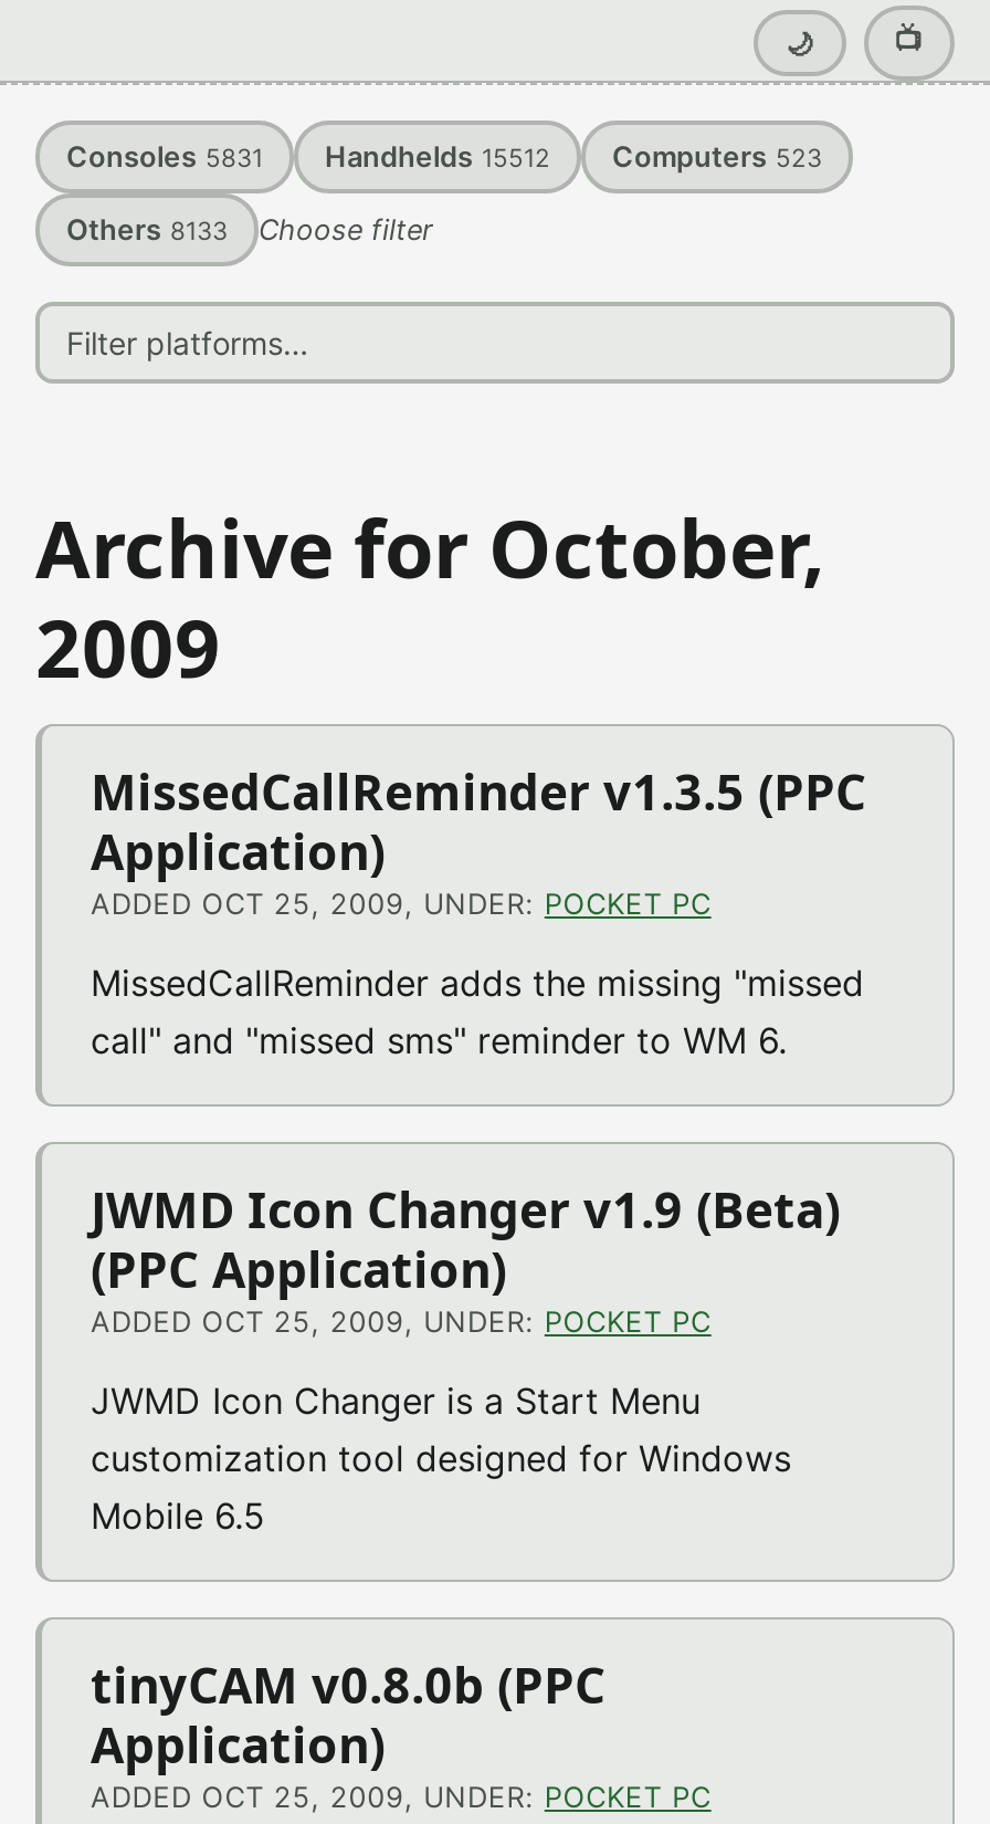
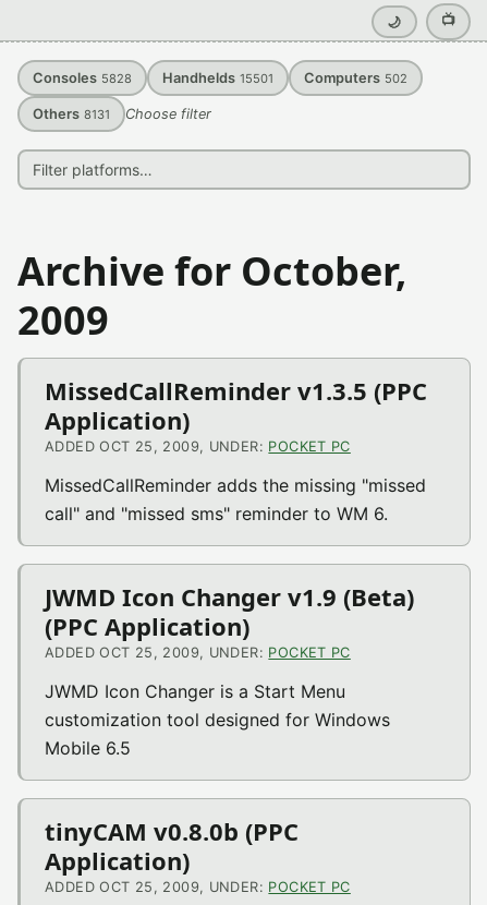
[66,140,263,174] Consoles 5831 -> [33,70,132,86] Consoles 5828
[325,140,550,174] Handhelds 15512 -> [162,70,273,86] Handhelds 15501
[612,140,822,174] Computers 523 -> [304,70,407,86] Computers 502
[66,213,433,247] Others 8133 Choose filter -> [33,106,211,122] Others 8131 Choose filter

